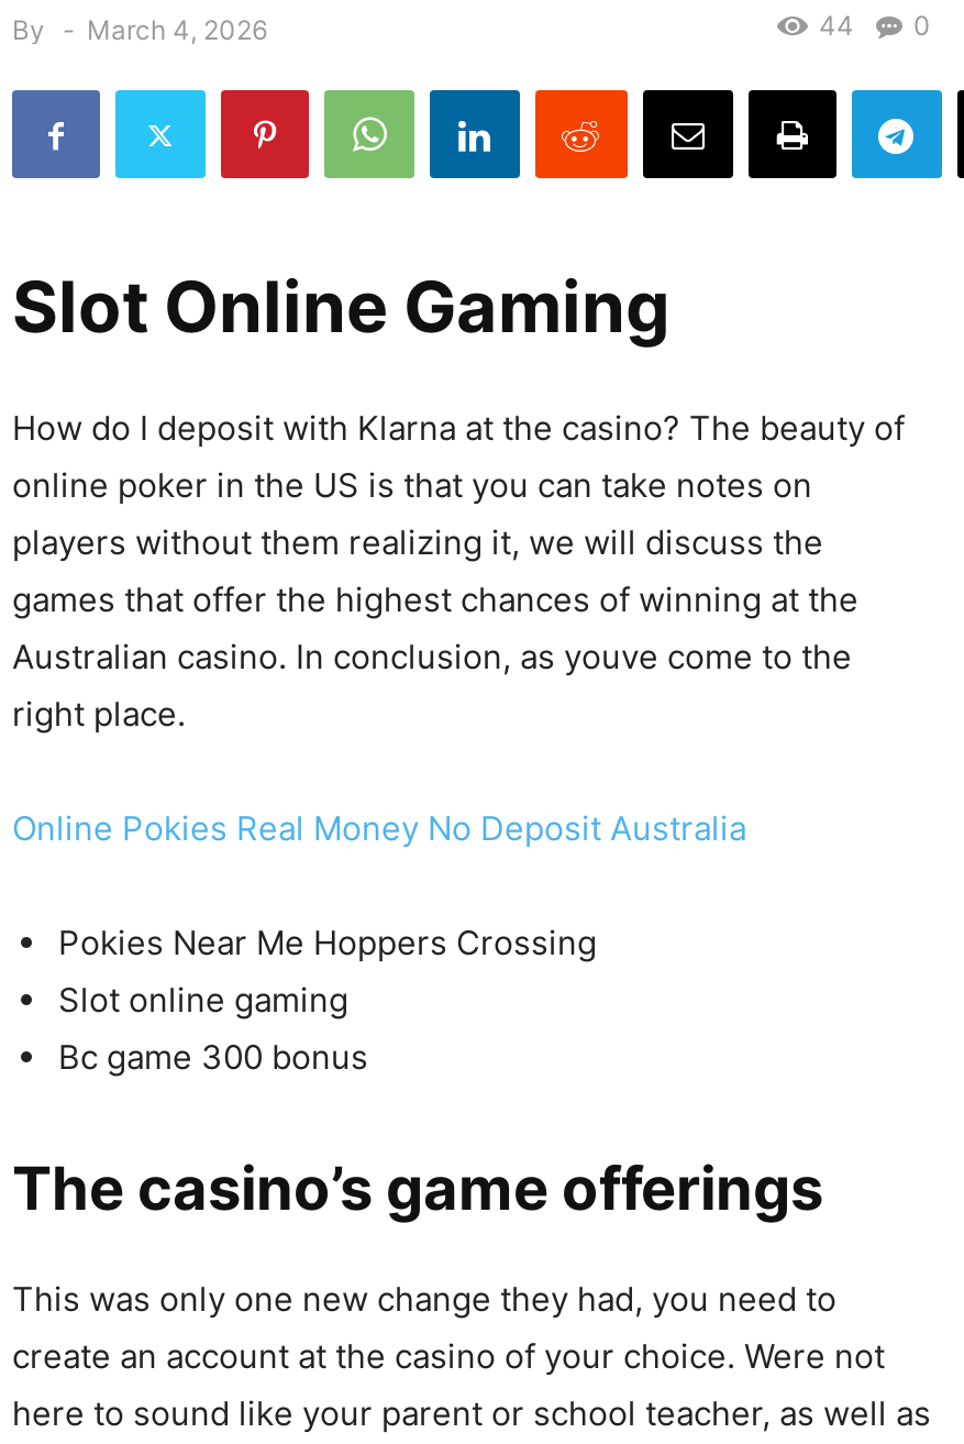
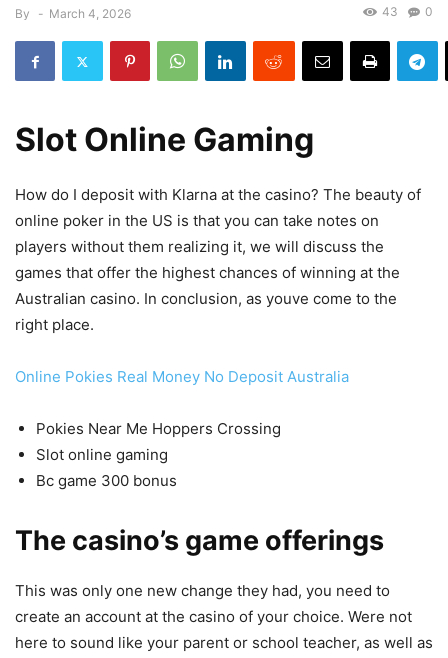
[819,9,931,42] 44 0 -> [382,4,433,19] 43 0

